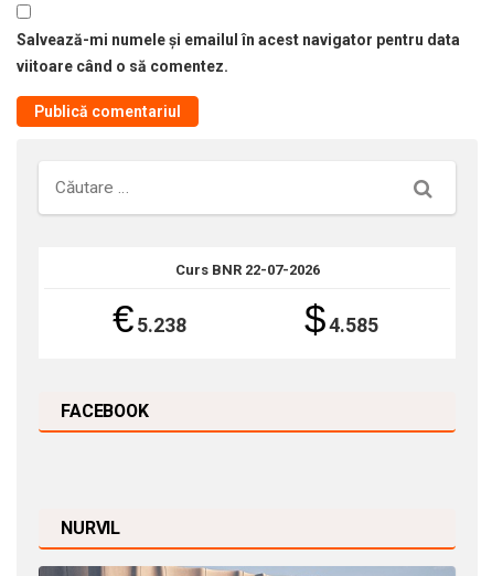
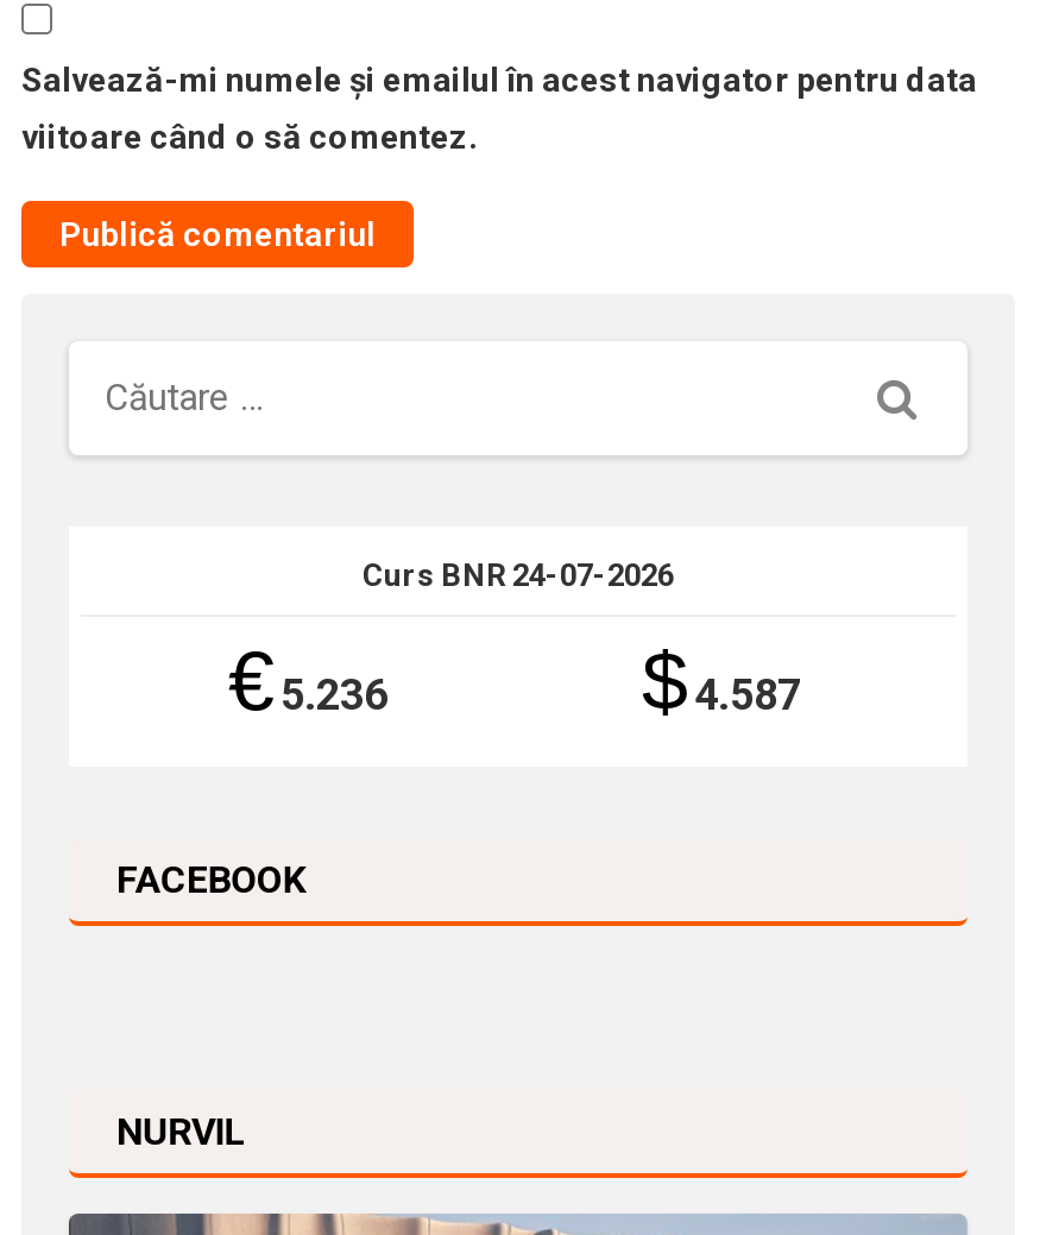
[175,262,319,278] Curs BNR 22-07-2026 -> [363,558,674,594] Curs BNR 24-07-2026
[113,297,186,340] € 5.238 -> [228,634,387,727] € 5.236
[304,297,378,340] $ 4.585 -> [642,634,801,727] $ 4.587

